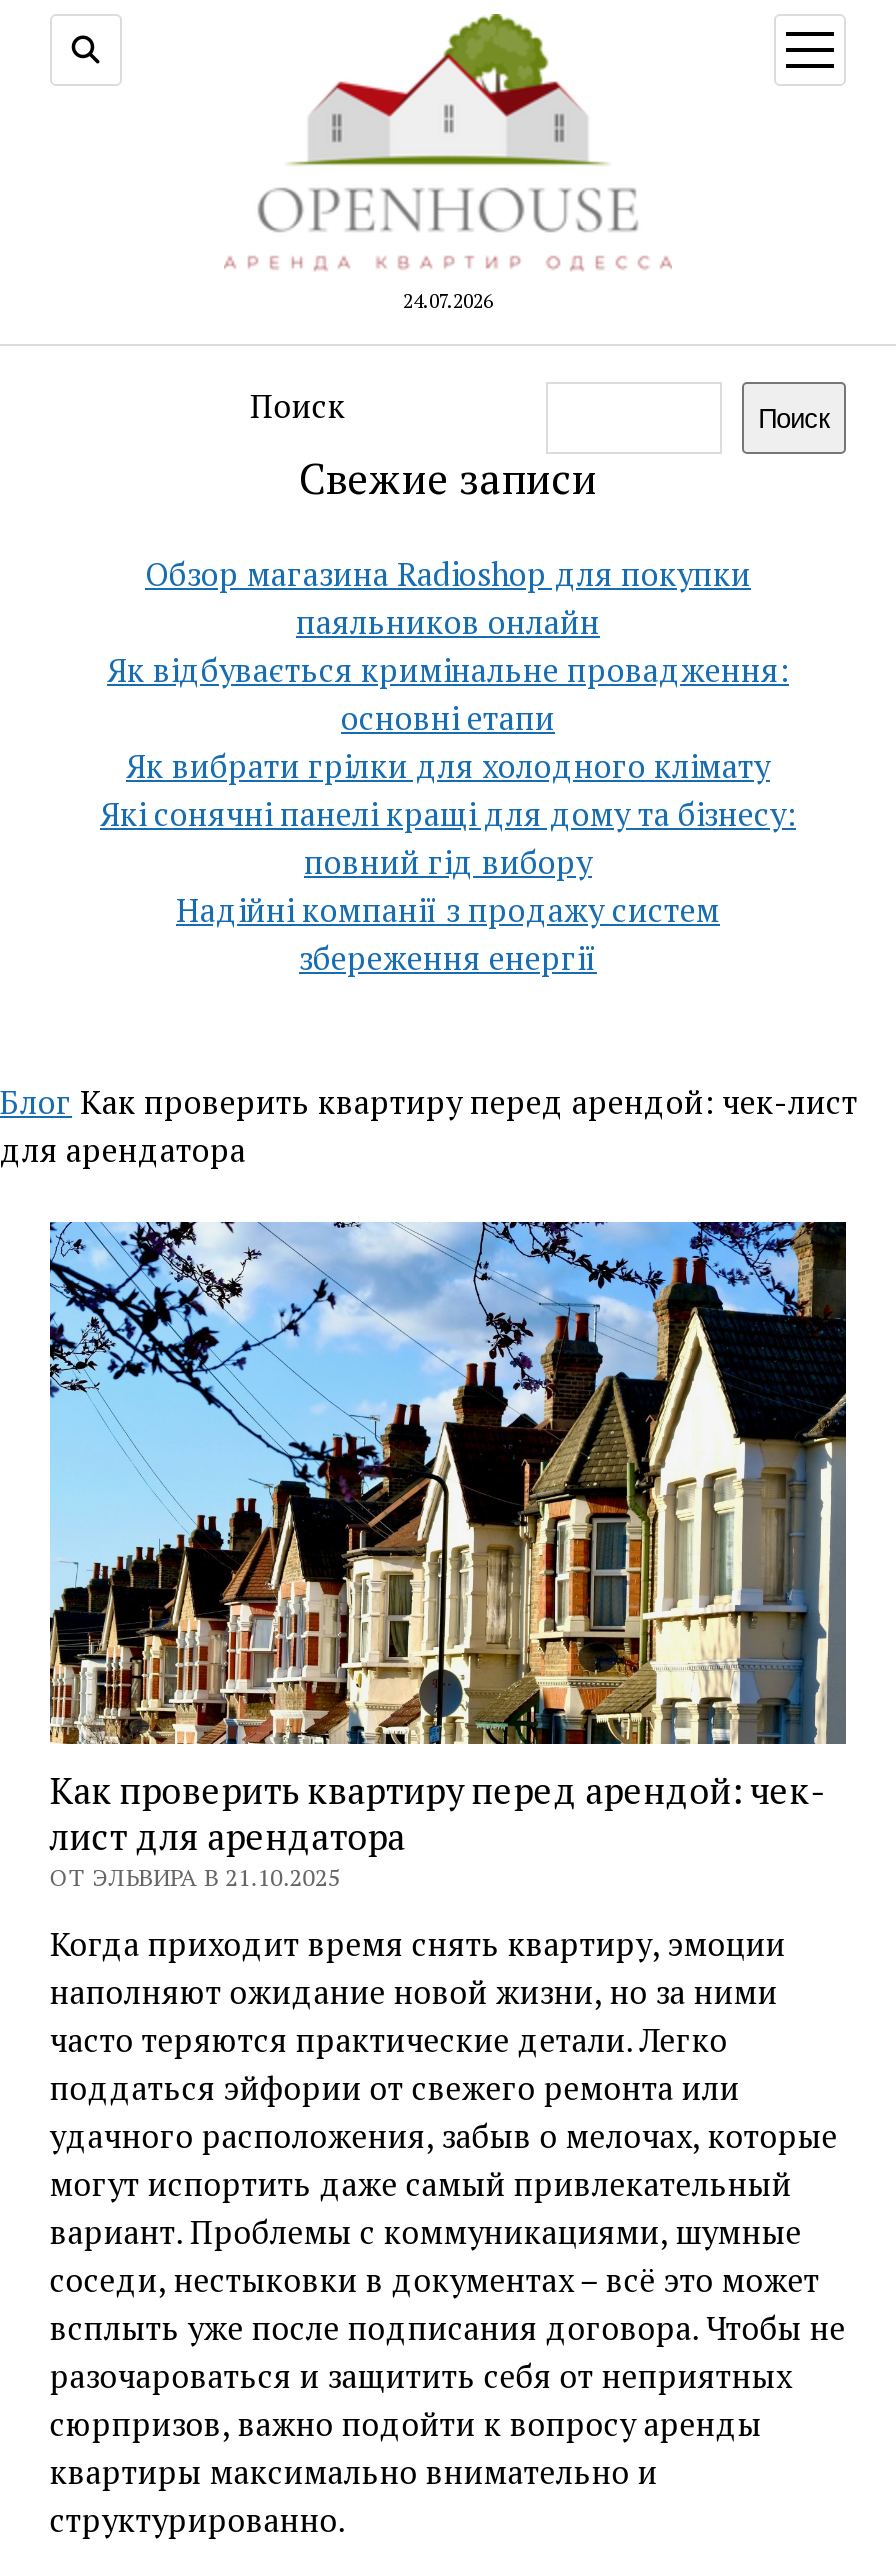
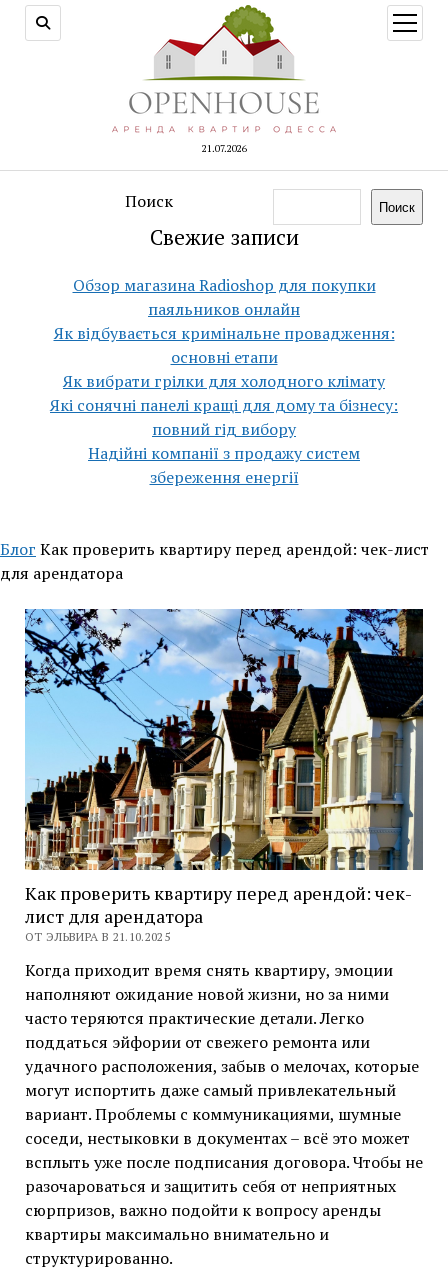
[403,288,493,314] 24.07.2026 -> [201,142,246,155] 21.07.2026

